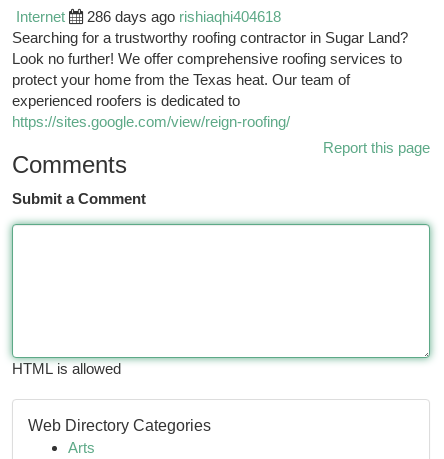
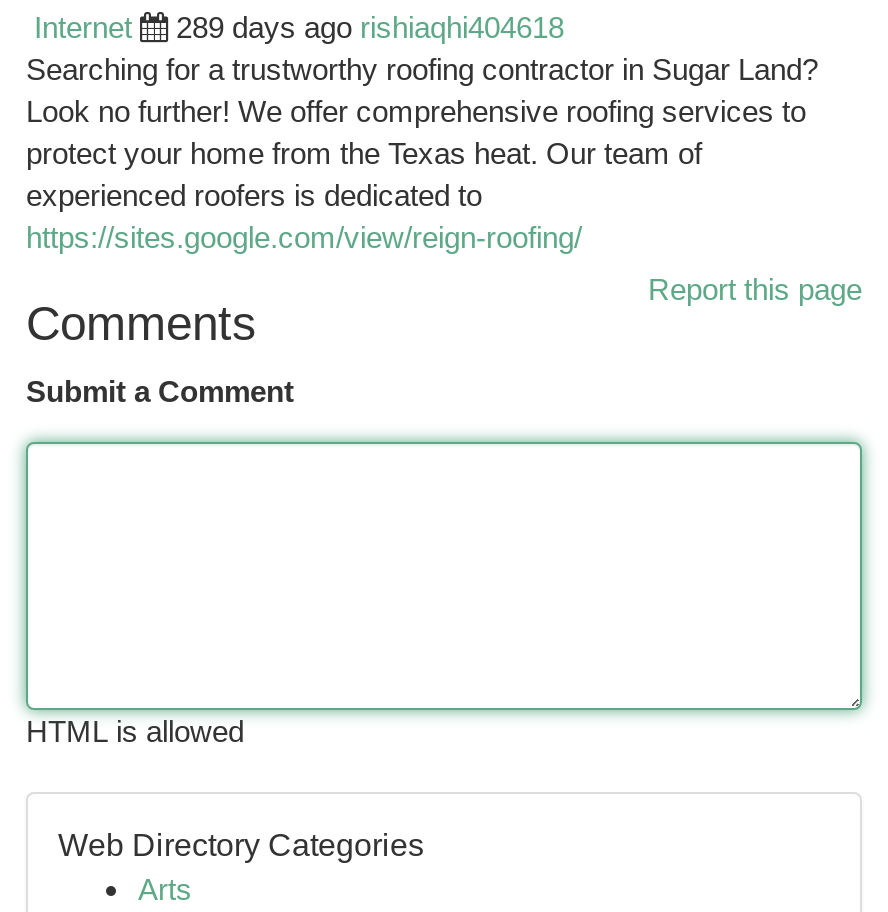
[87,8,281,25] 286 days ago rishiaqhi404618 -> [176,10,564,44] 289 days ago rishiaqhi404618

